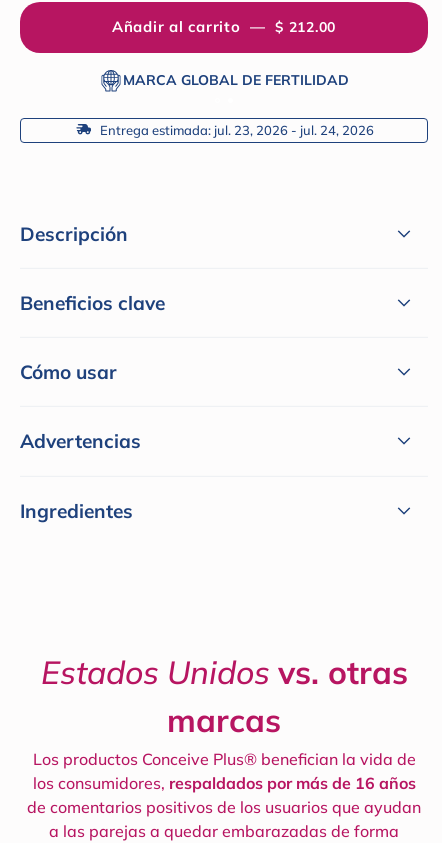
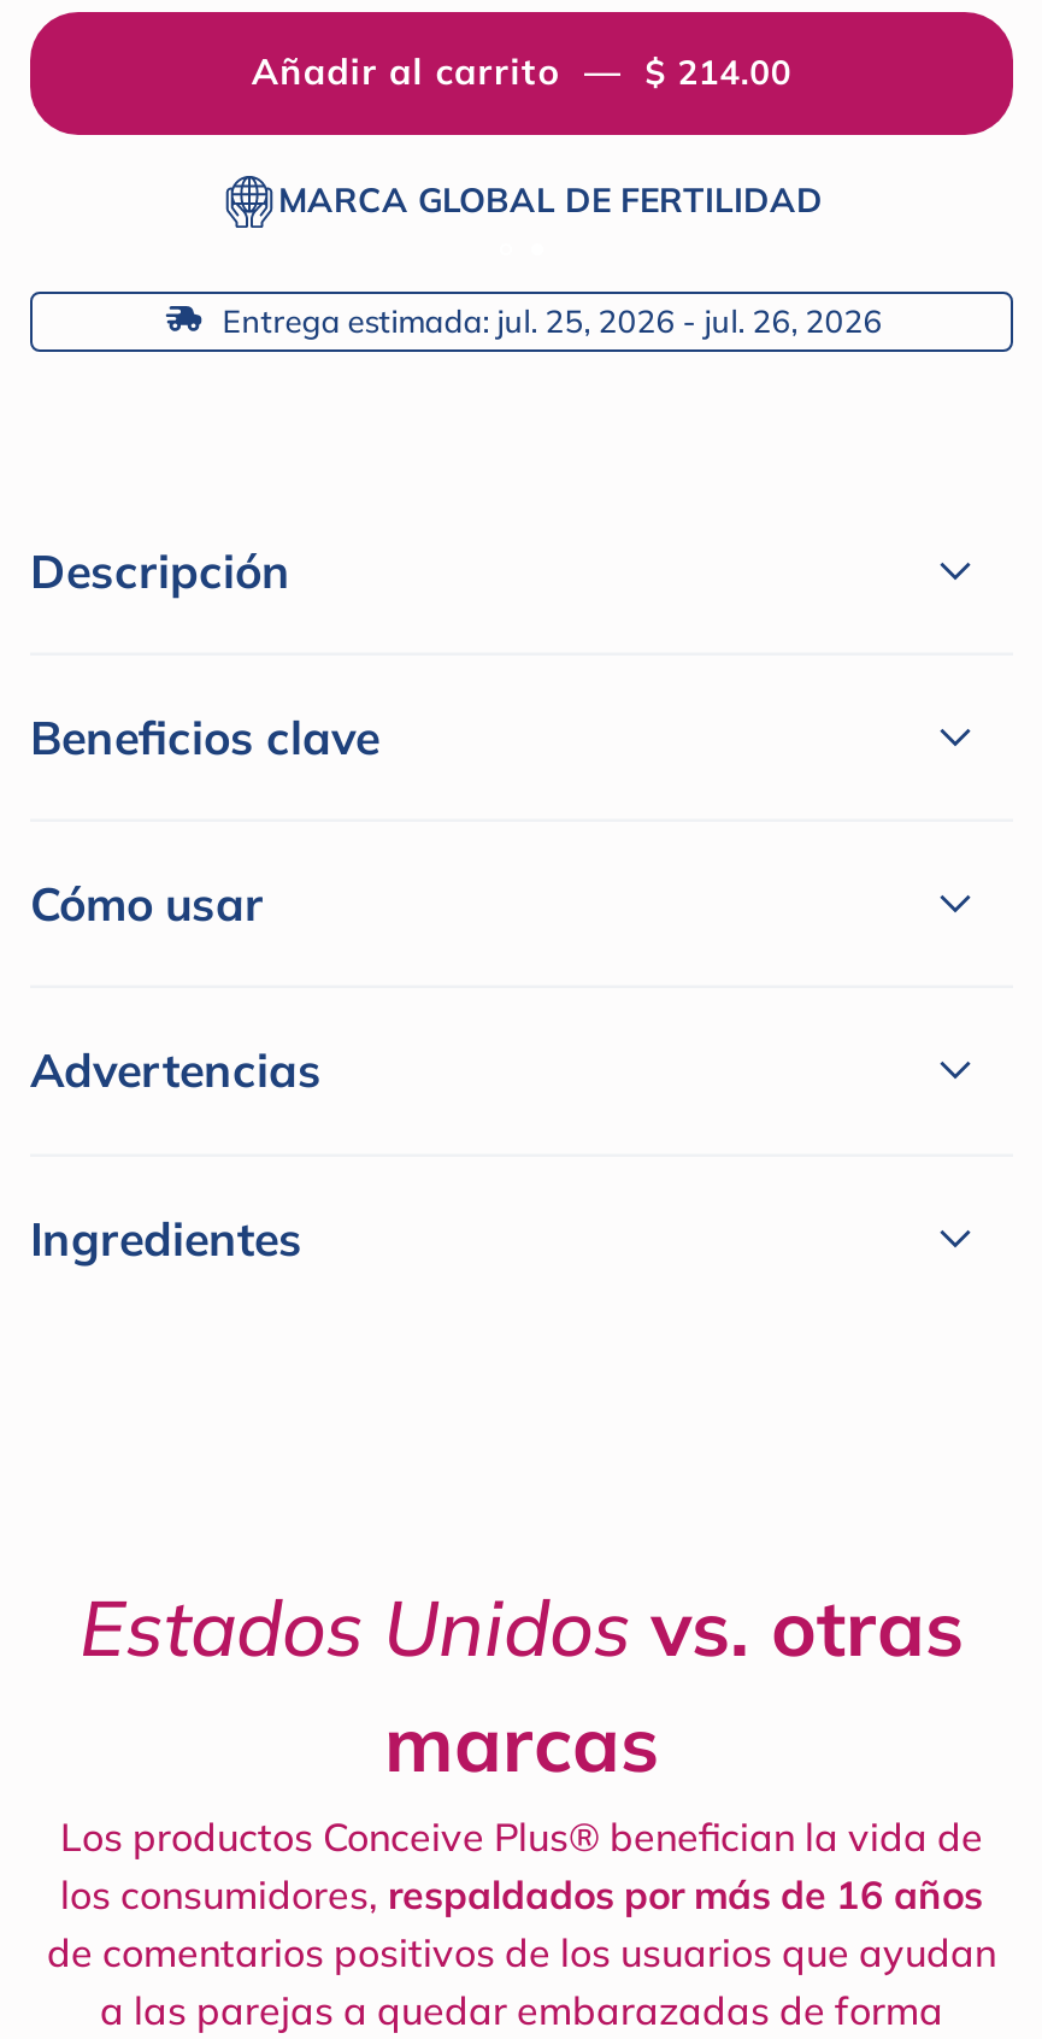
[112,17,336,36] Añadir al carrito — $ 212.00 -> [251,48,792,94] Añadir al carrito — $ 214.00
[97,122,374,138] Entrega estimada: jul. 23, 2026 - jul. 24, 2026 -> [215,301,883,339] Entrega estimada: jul. 25, 2026 - jul. 26, 2026

